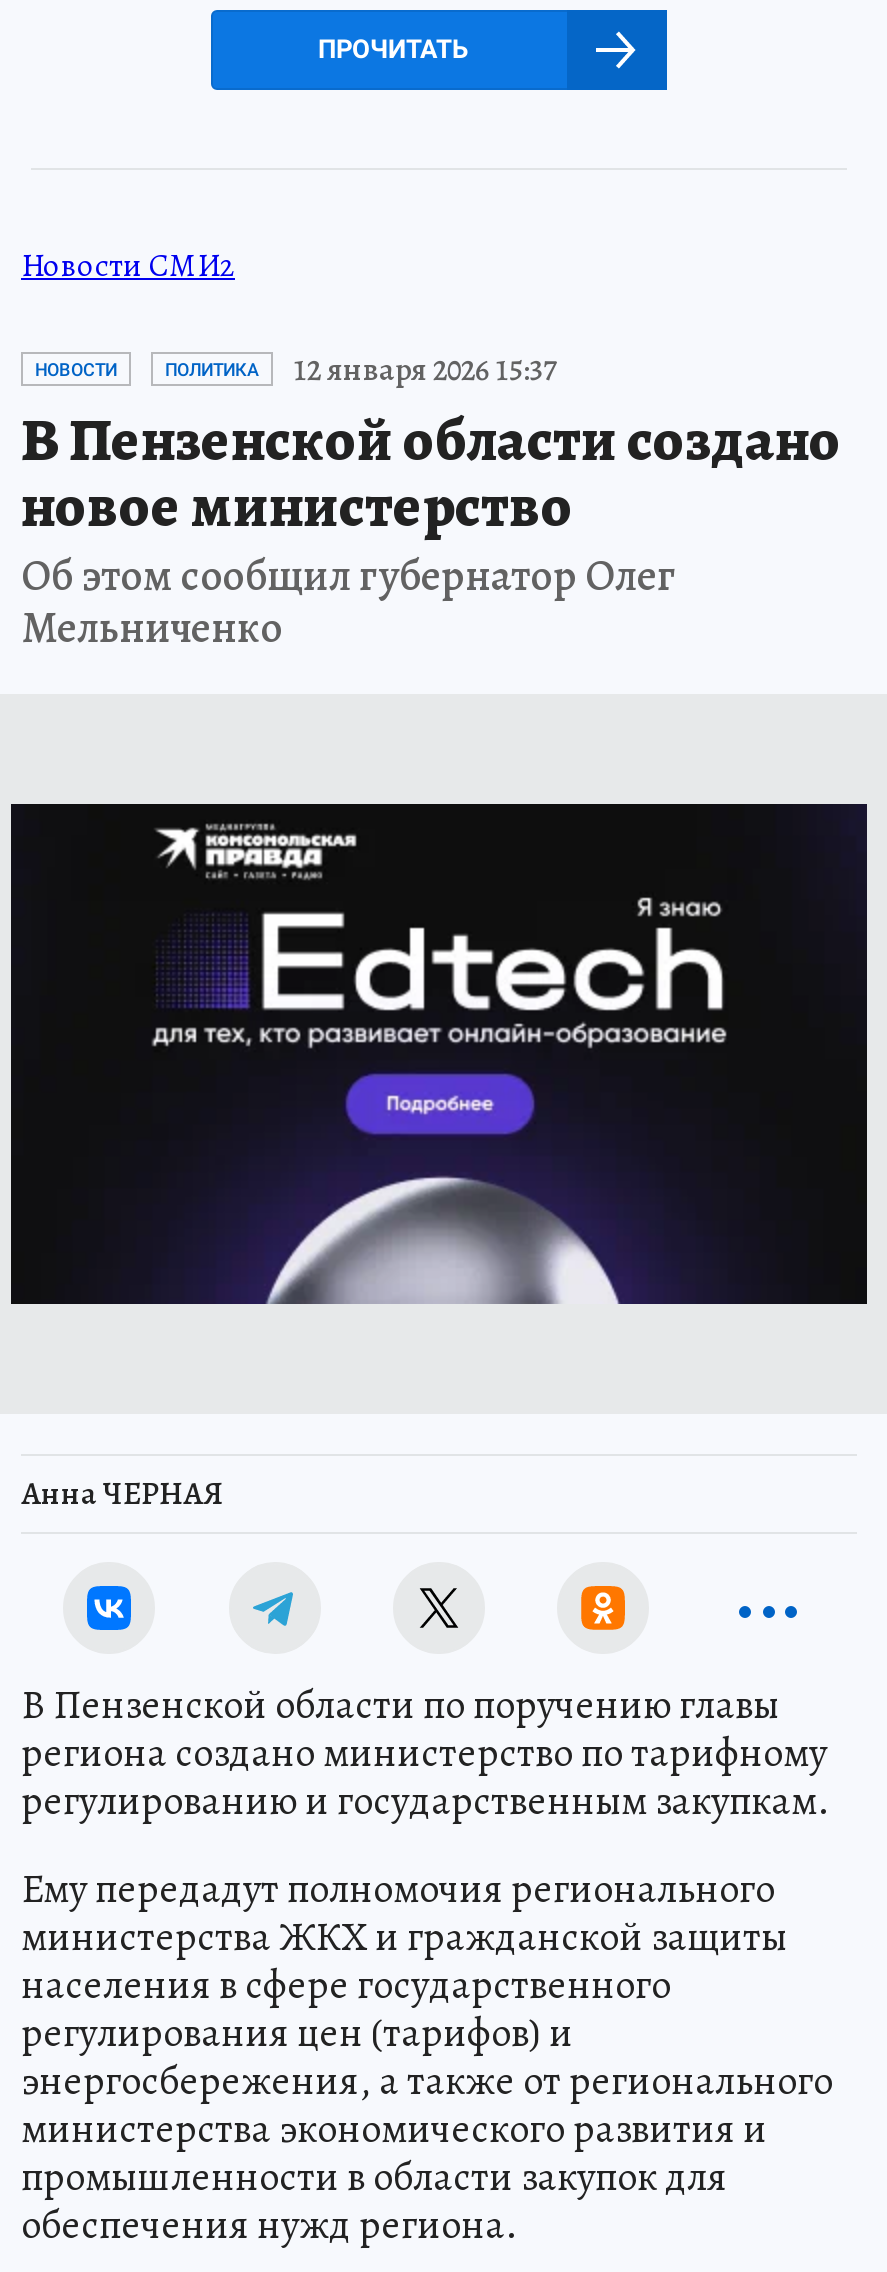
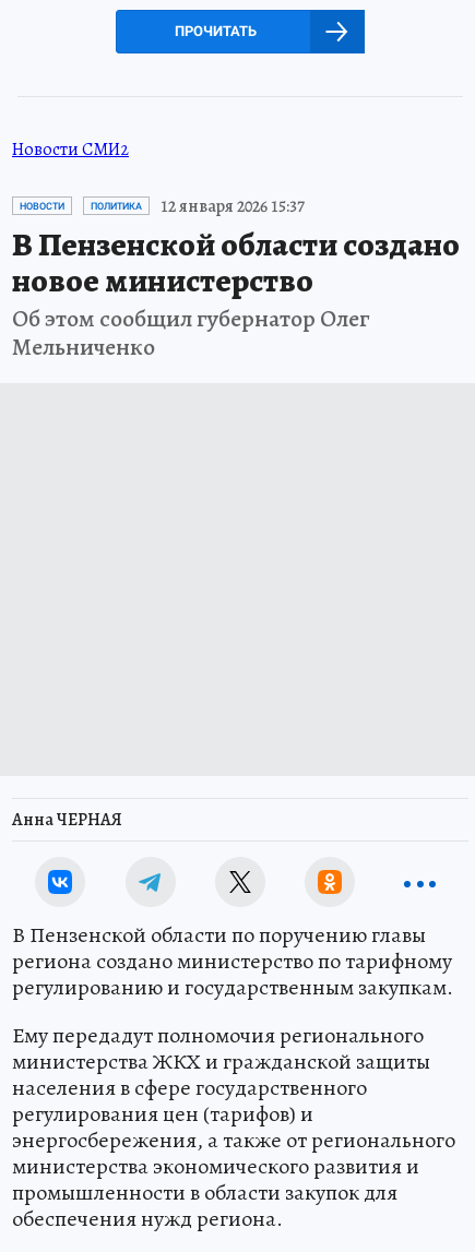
[9,802,869,1306] [image] -> none

